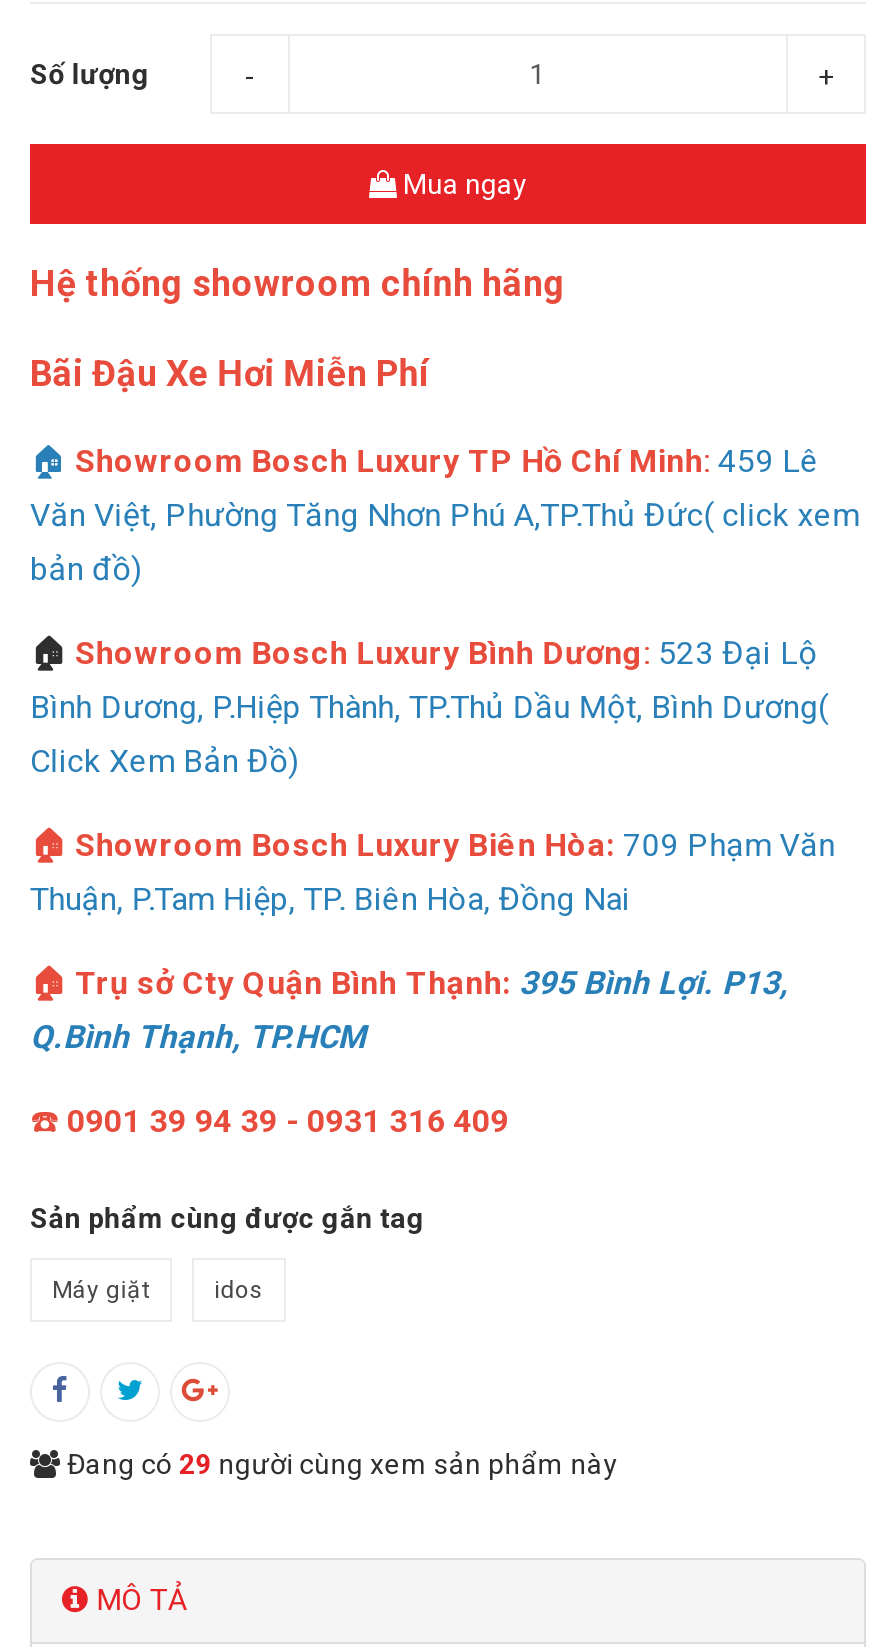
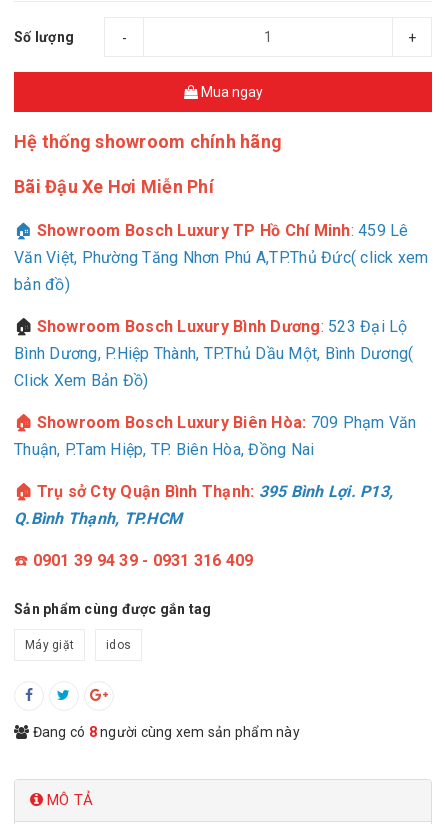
[60,1447,618,1479] Đang có 29 người cùng xem sản phẩm này -> [29,723,300,739] Đang có 8 người cùng xem sản phẩm này

